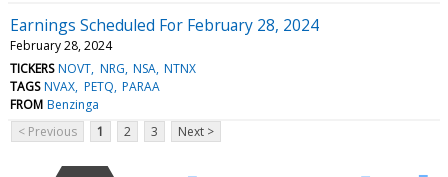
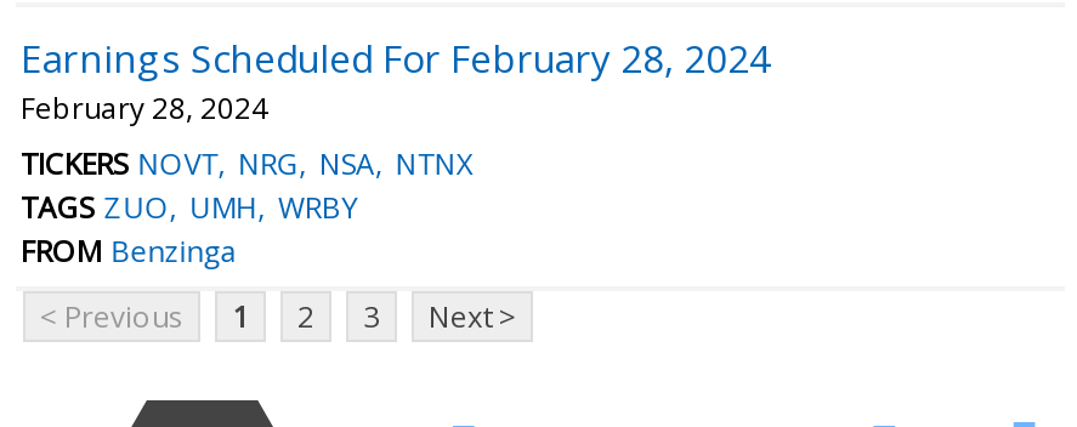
[10,78,160,95] TAGS NVAX PETQ PARAA -> [21,187,358,228] TAGS ZUO UMH WRBY

